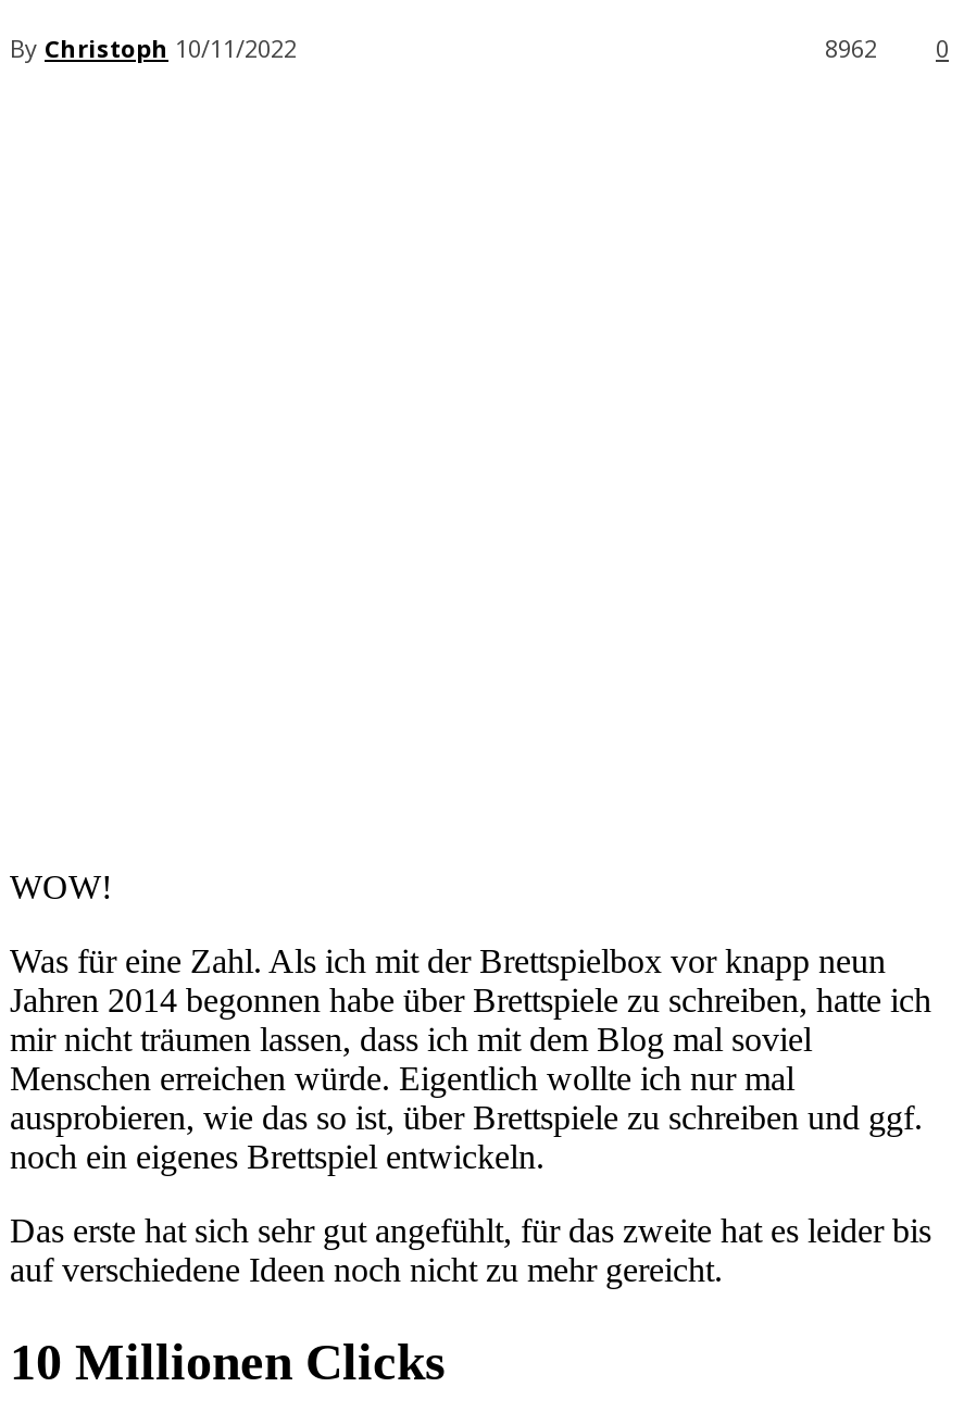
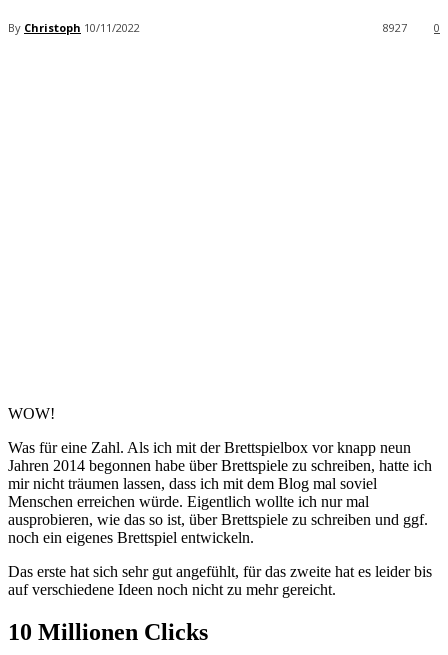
[825,32,949,64] 8962 0 -> [383,20,440,35] 8927 0

